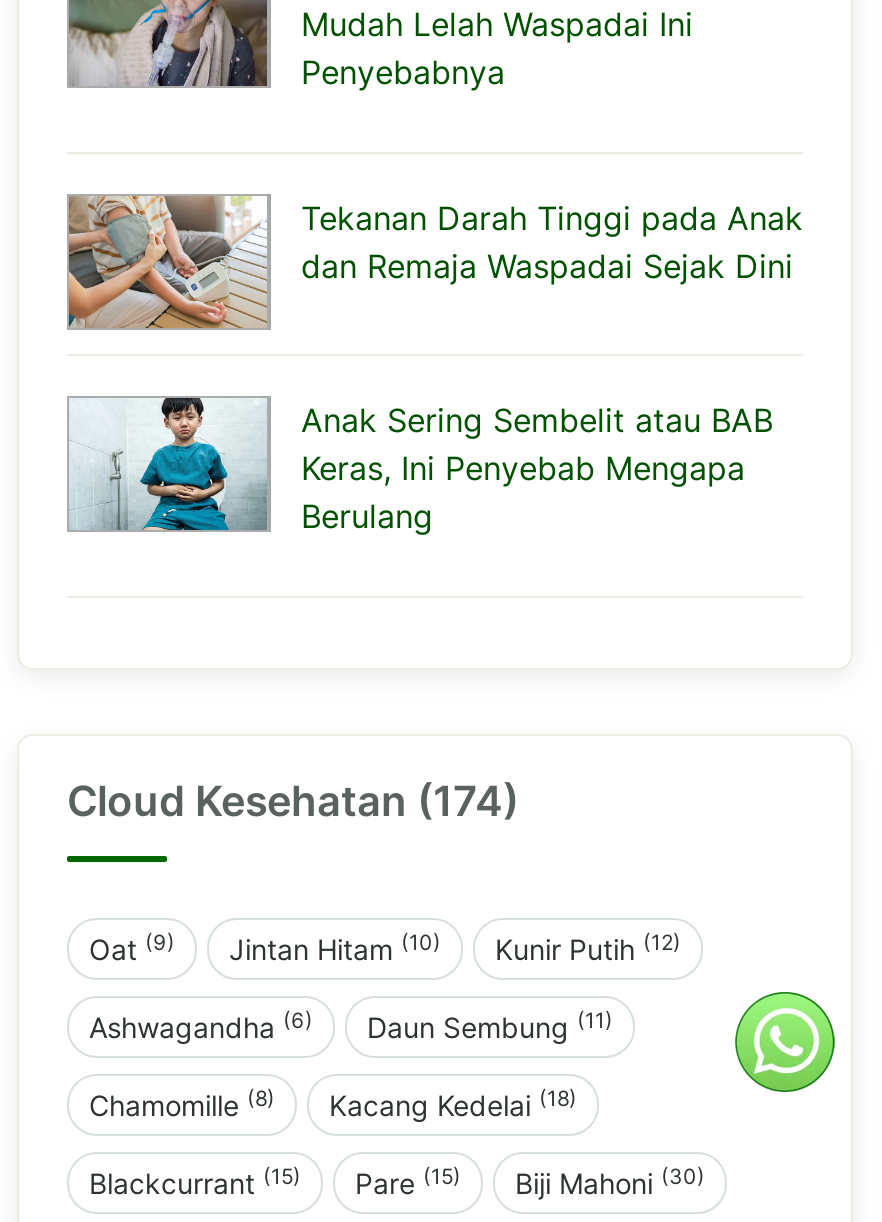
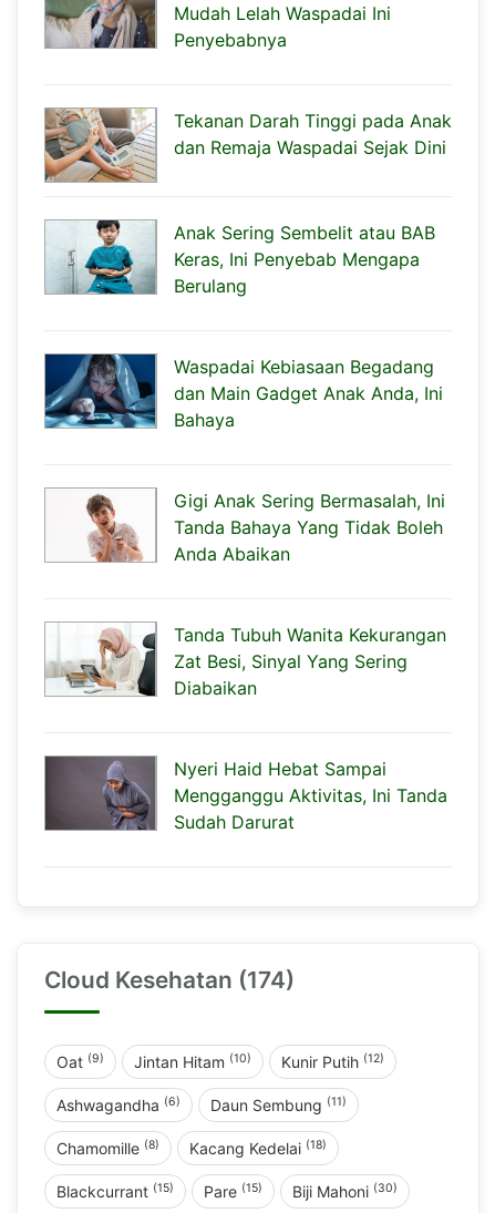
none -> [44,352,443,431] [image] | Waspadai Kebiasaan Begadang | dan Main Gadget Anak Anda, Ini | Bahaya
none -> [44,621,446,699] [image] | Tanda Tubuh Wanita Kekurangan | Zat Besi, Sinyal Yang Sering | Diabaikan
none -> [44,755,447,833] [image] | Nyeri Haid Hebat Sampai | Mengganggu Aktivitas, Ini Tanda | Sudah Darurat
none -> [45,487,445,565] [image] | Gigi Anak Sering Bermasalah, Ini | Tanda Bahaya Yang Tidak Boleh | Anda Abaikan
[733,990,837,1094] [image] -> none

